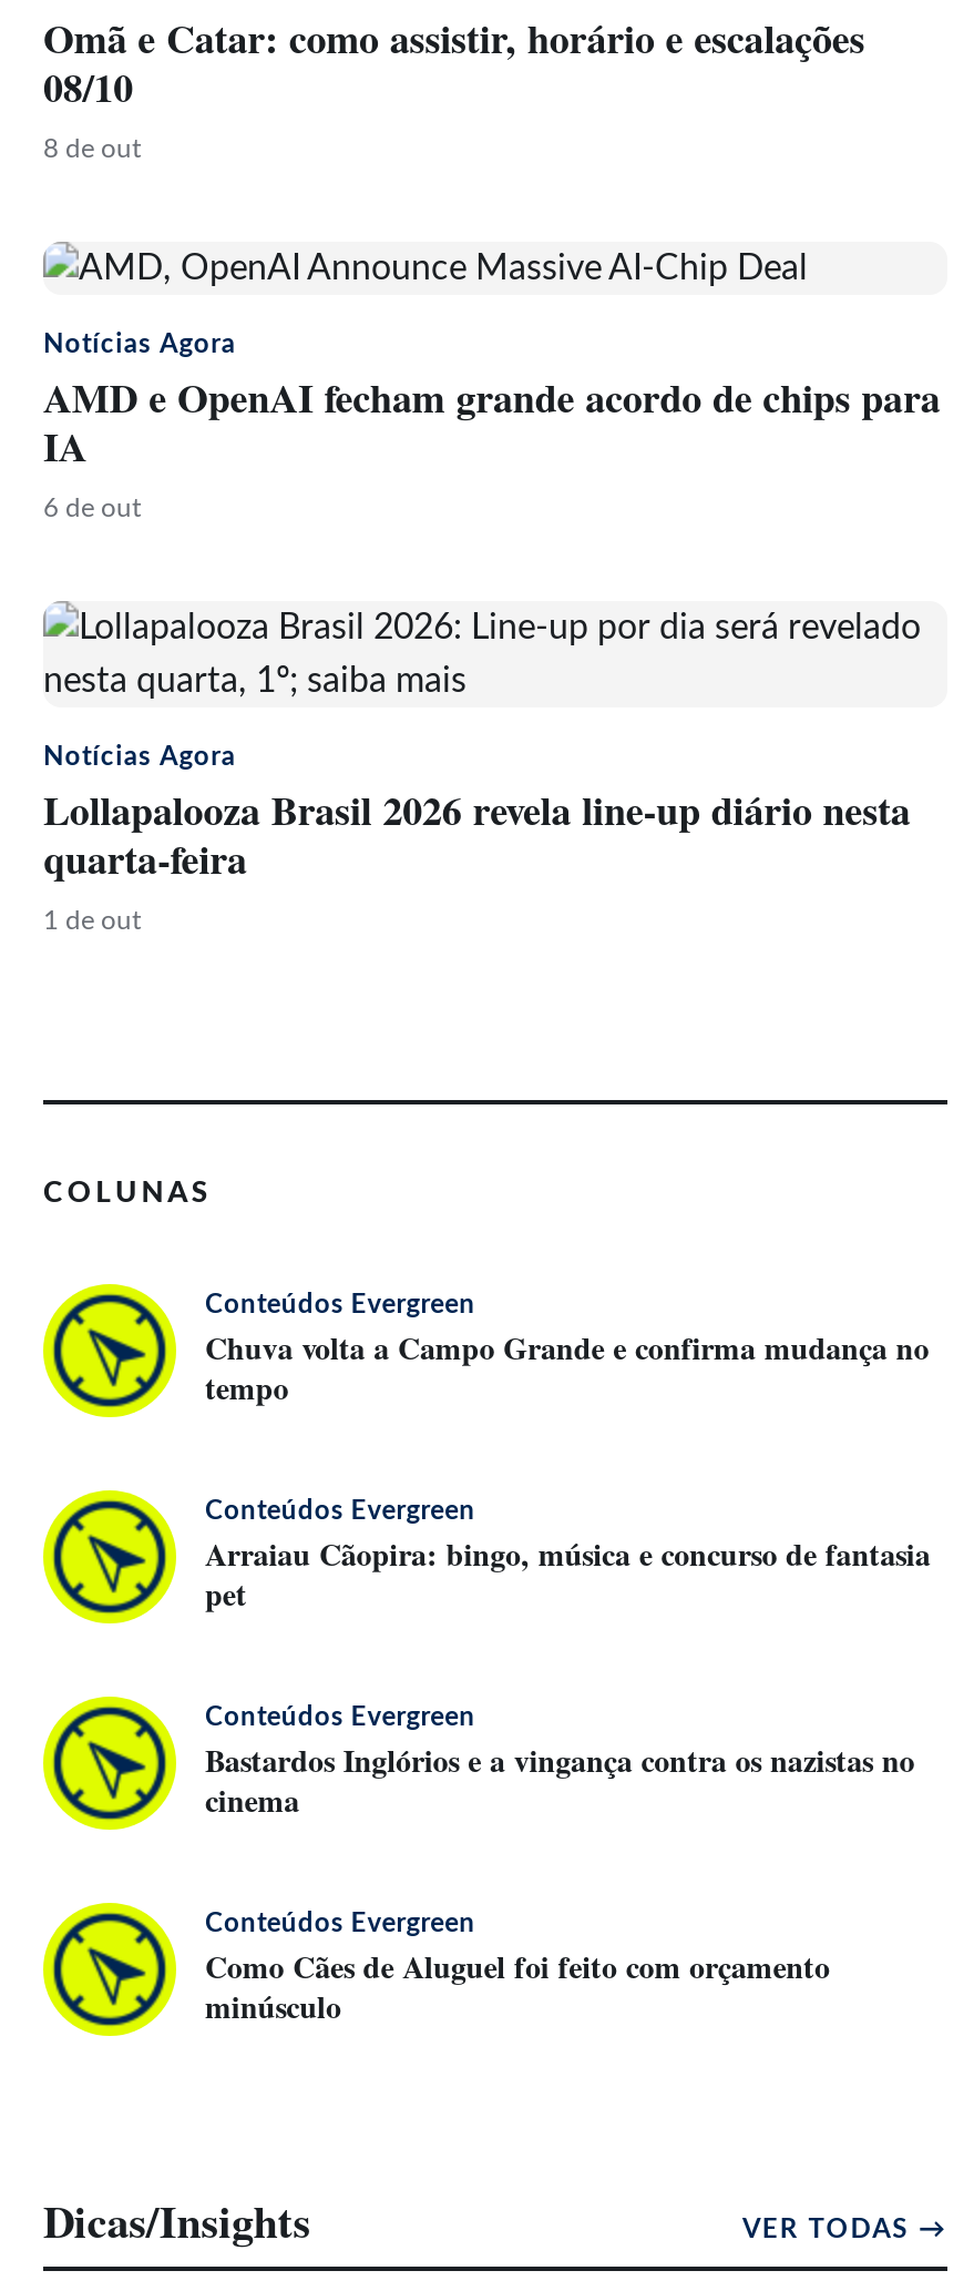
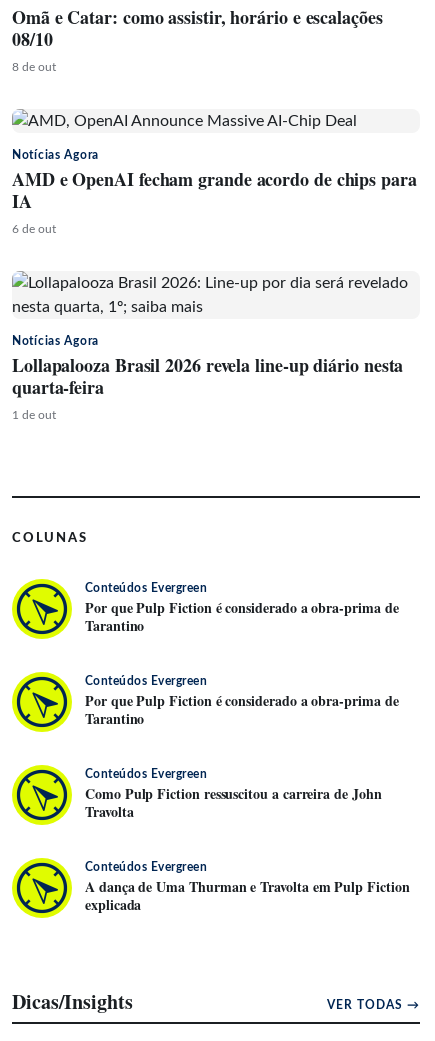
[205,1324,929,1411] Chuva volta a Campo Grande e confirma mudança no | tempo -> [85,597,398,636] Por que Pulp Fiction é considerado a obra-prima de | Tarantino
[205,1530,930,1617] Arraiau Cãopira: bingo, música e concurso de fantasia | pet -> [85,690,398,729] Por que Pulp Fiction é considerado a obra-prima de | Tarantino
[205,1737,915,1823] Bastardos Inglórios e a vingança contra os nazistas no | cinema -> [85,783,382,822] Como Pulp Fiction ressuscitou a carreira de John | Travolta
[205,1943,830,2029] Como Cães de Aluguel foi feito com orçamento | minúsculo -> [85,876,410,915] A dança de Uma Thurman e Travolta em Pulp Fiction | explicada

